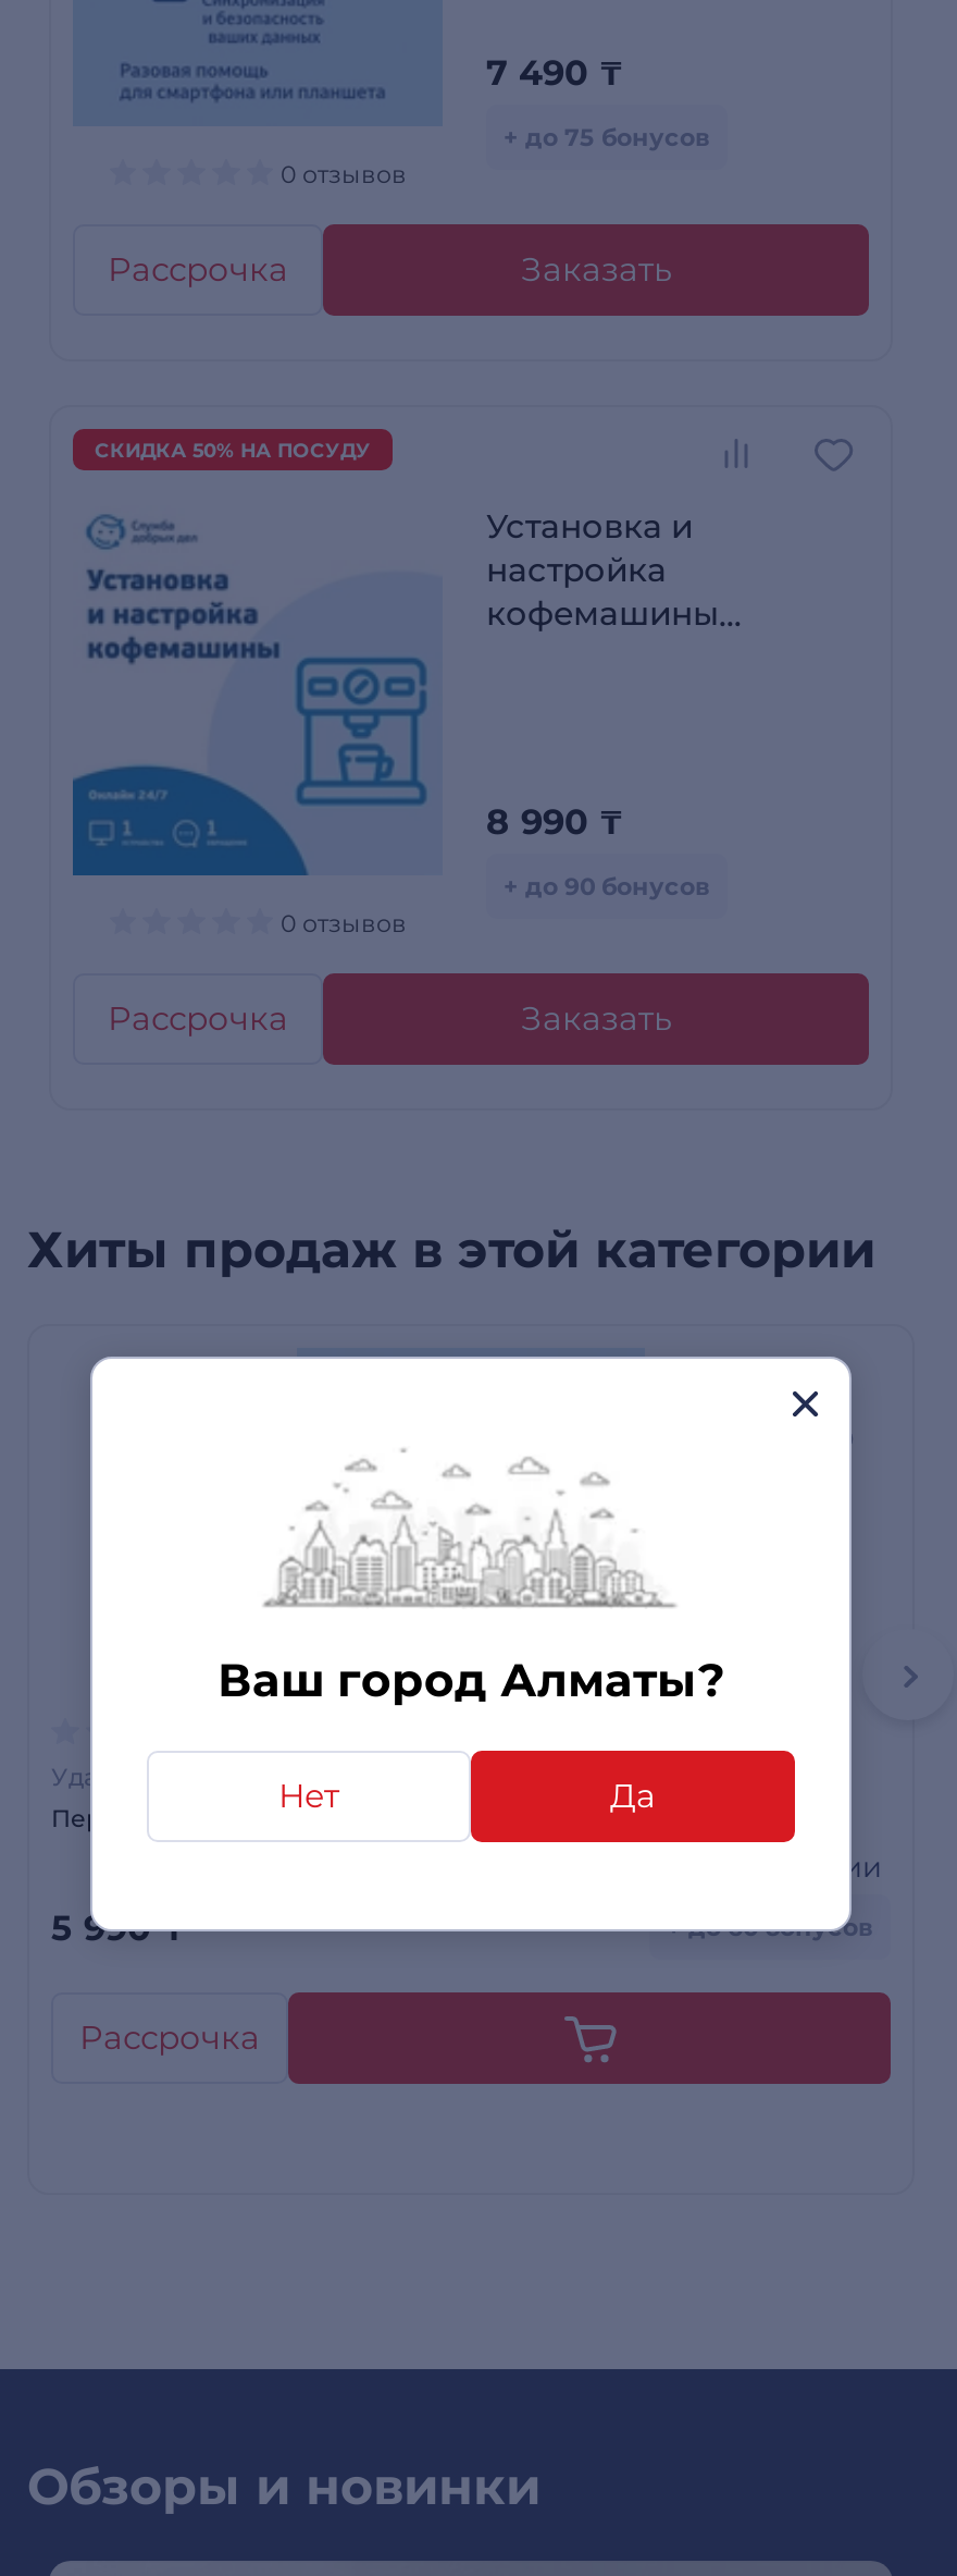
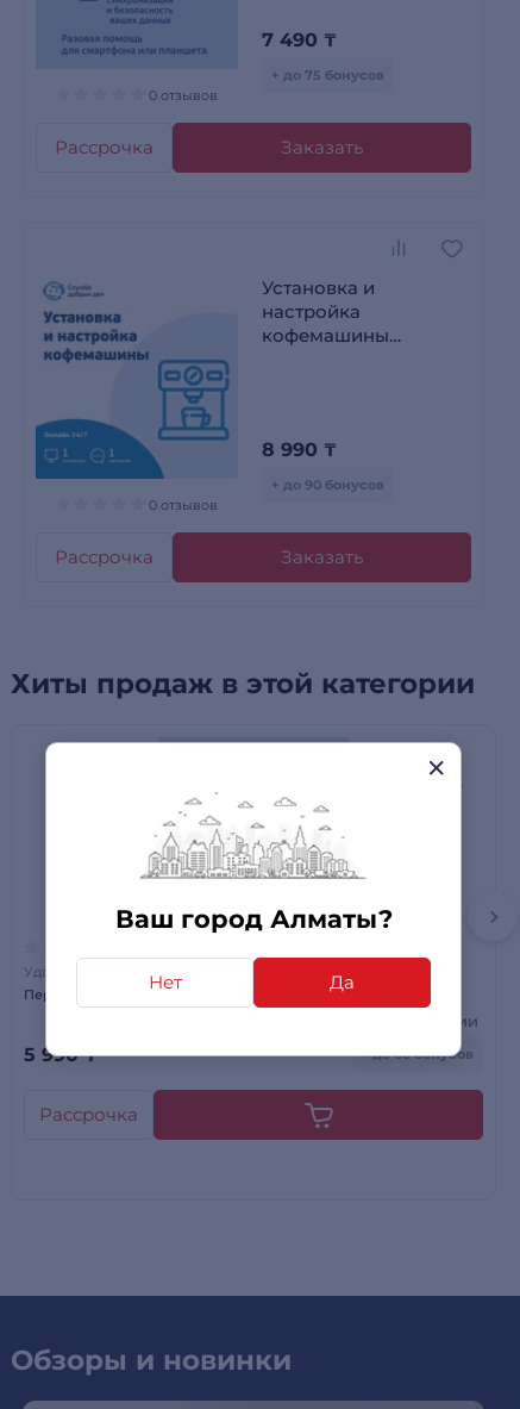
[95,438,371,462] СКИДКА 50% НА ПОСУДУ -> none

